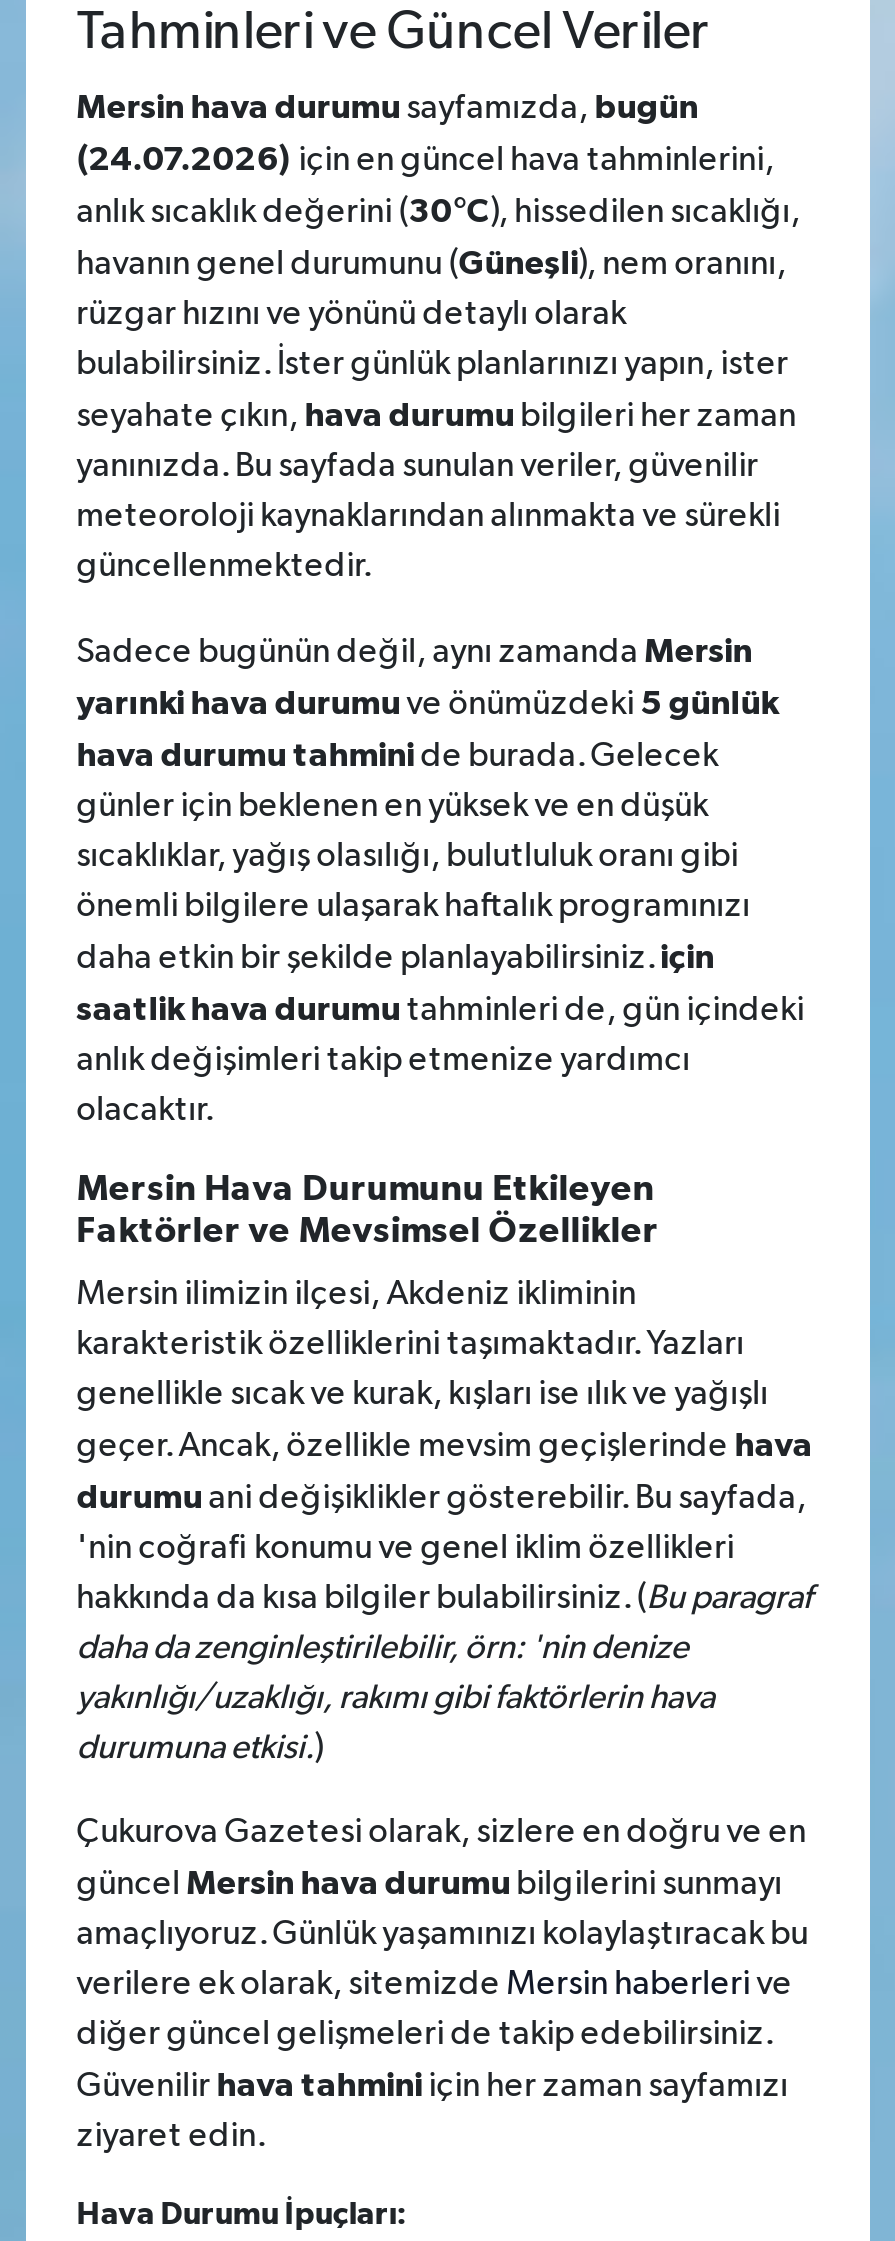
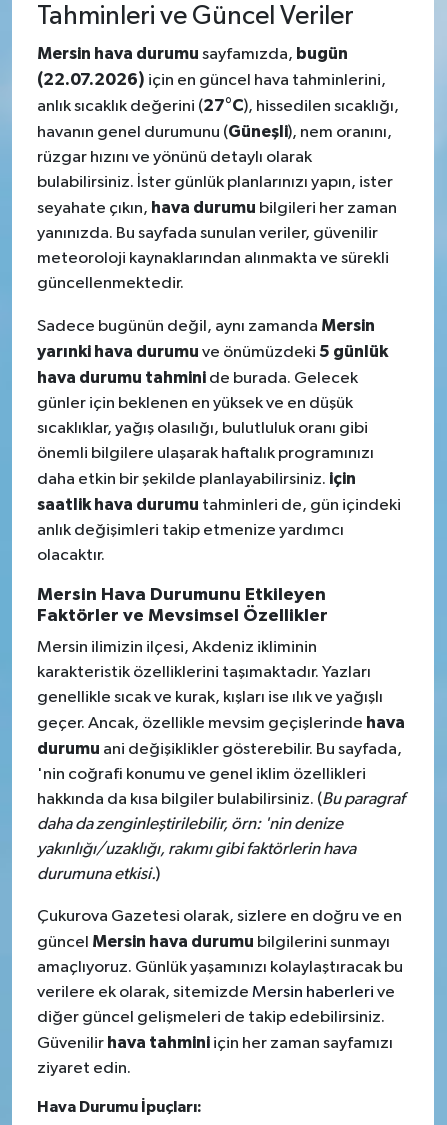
[76,141,774,177] (24.07.2026) için en güncel hava tahminlerini, -> [37,71,386,89] (22.07.2026) için en güncel hava tahminlerini,
[76,193,800,229] anlık sıcaklık değerini (30°C), hissedilen sıcaklığı, -> [37,97,399,115] anlık sıcaklık değerini (27°C), hissedilen sıcaklığı,

